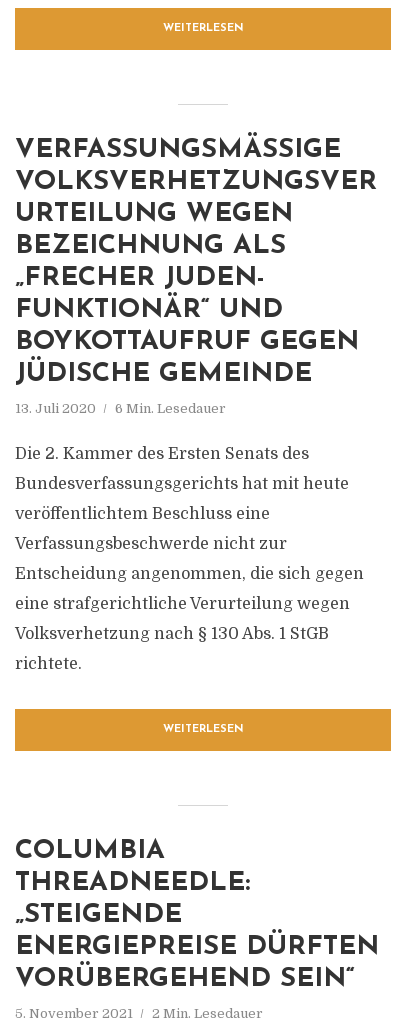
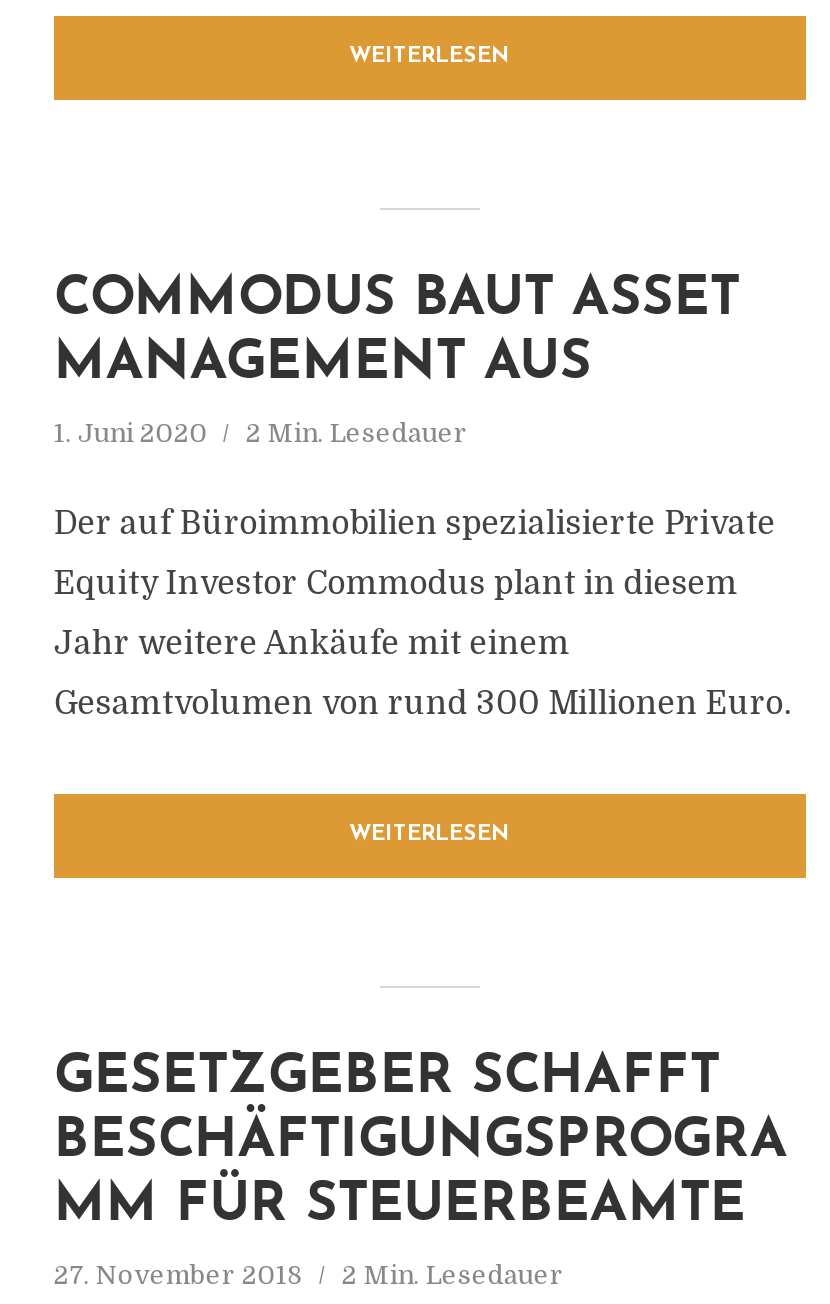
[15,137,377,673] VERFASSUNGSMÄSSIGE V | OLKSVERHETZUNGSVERU | RTEILUNG WEGEN B | EZEICHNUNG ALS „ | FRECHER JUDEN-F | UNKTIONÄR“ UND B | OYKOTTAUFRUF GEGEN J | ÜDISCHE GEMEINDE | 13. Juli 2020 | 6 Min. Lesedauer | Die 2. Kammer des Ersten Senats des | Bundesverfassungsgerichts hat mit heute | veröffentlichtem Beschluss eine | Verfassungsbeschwerde nicht zur | Entscheidung angenommen, die sich gegen | eine strafgerichtliche Verurteilung wegen | Volksverhetzung nach § 130 Abs. 1 StGB | richtete. -> [54,274,792,722] COMMODUS BAUT ASSET | MANAGEMENT AUS | 1. Juni 2020 | 2 Min. Lesedauer | Der auf Büroimmobilien spezialisierte Private | Equity Investor Commodus plant in diesem | Jahr weitere Ankäufe mit einem | Gesamtvolumen von rund 300 Millionen Euro.
[15,838,379,993] COLUMBIA | THREADNEEDLE: | „STEIGENDE | ENERGIEPREISE DÜRFTEN | VORÜBERGEHEND SEIN“ -> [54,1052,788,1234] GESETZGEBER SCHAFFT | BESCHÄFTIGUNGSPROGRA | MM FÜR STEUERBEAMTE
[15,1006,263,1021] 5. November 2021 2 Min. Lesedauer -> [54,1260,564,1290] 27. November 2018 2 Min. Lesedauer

